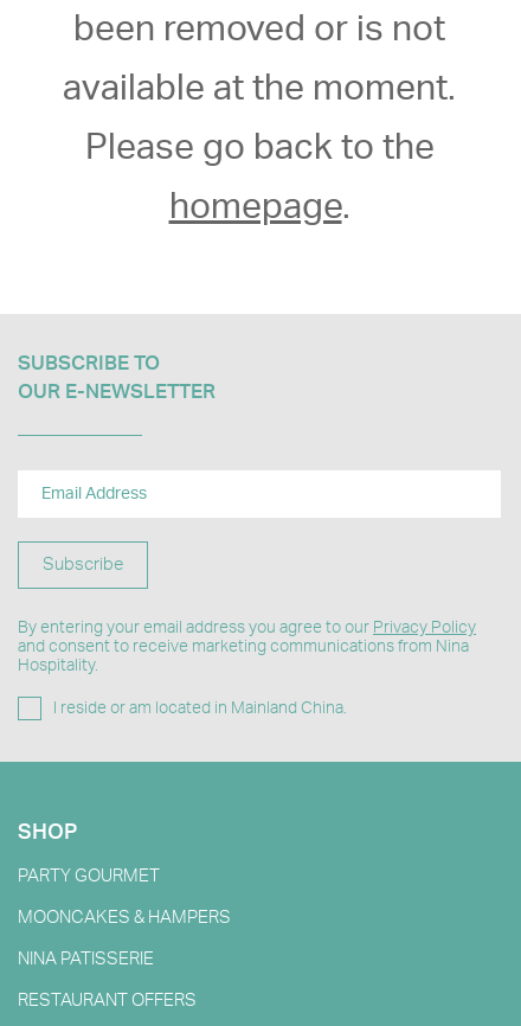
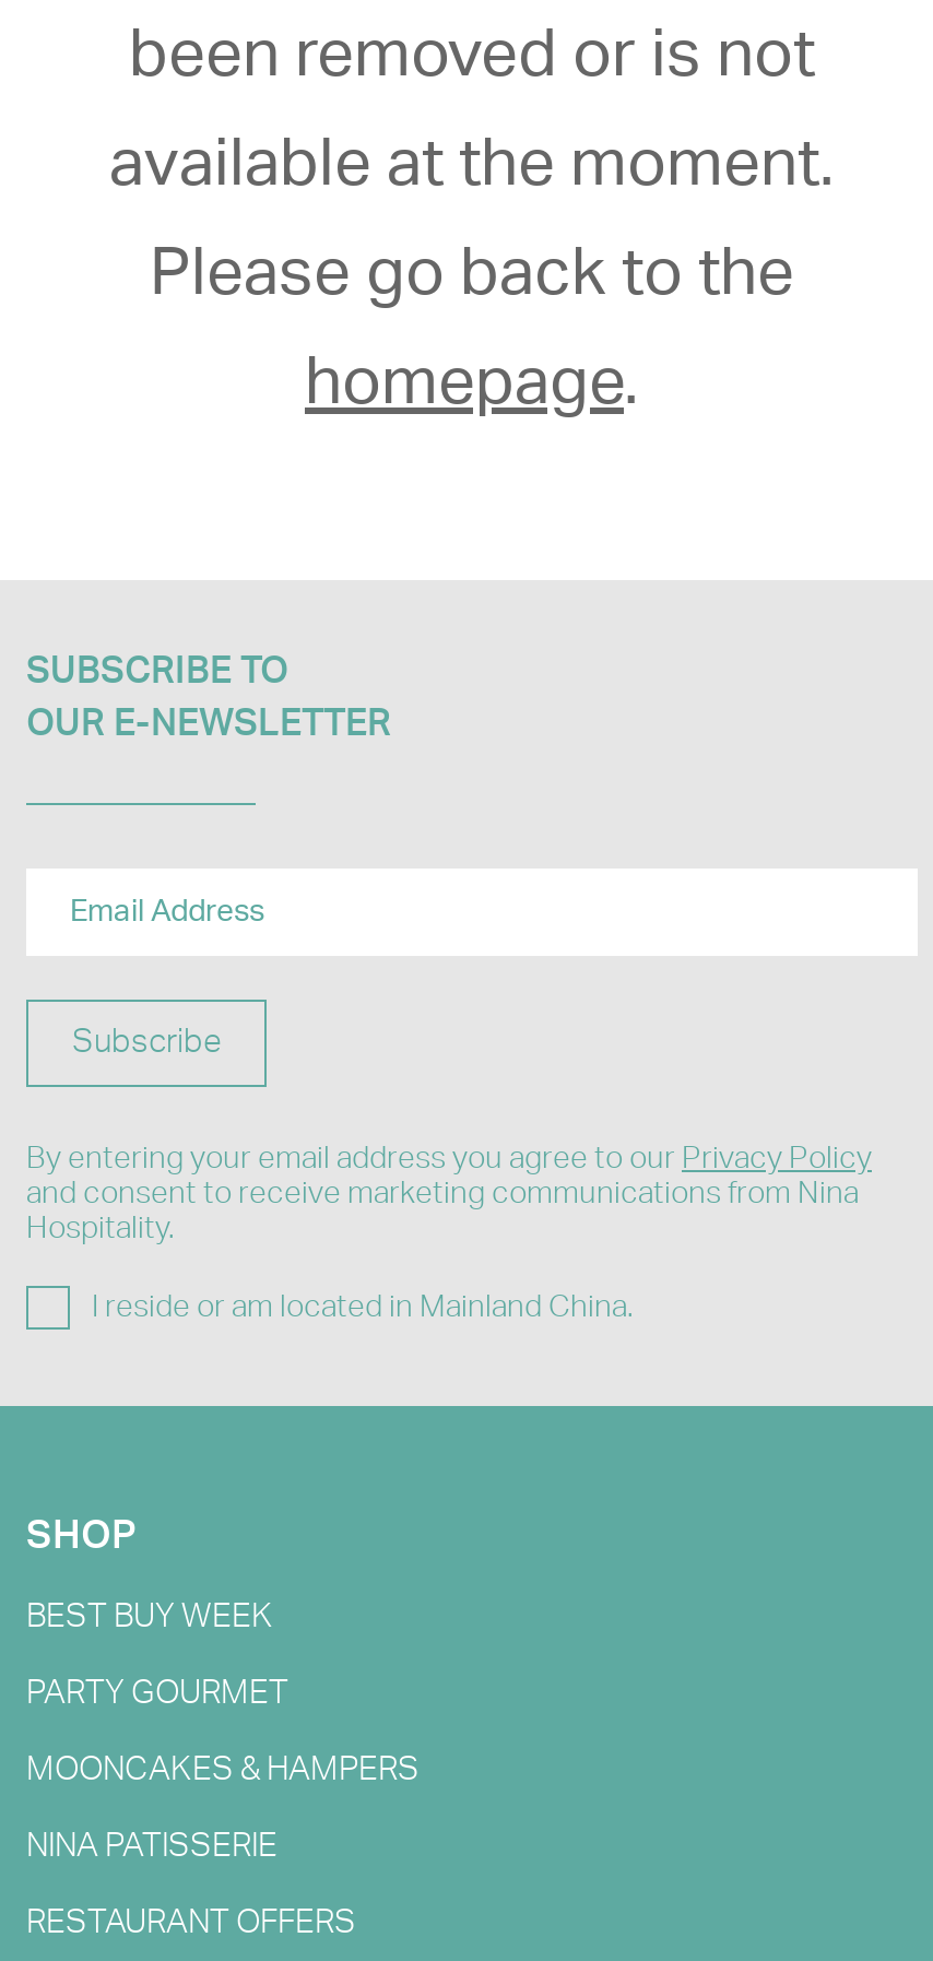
none -> [26,1600,273,1633] BEST BUY WEEK

